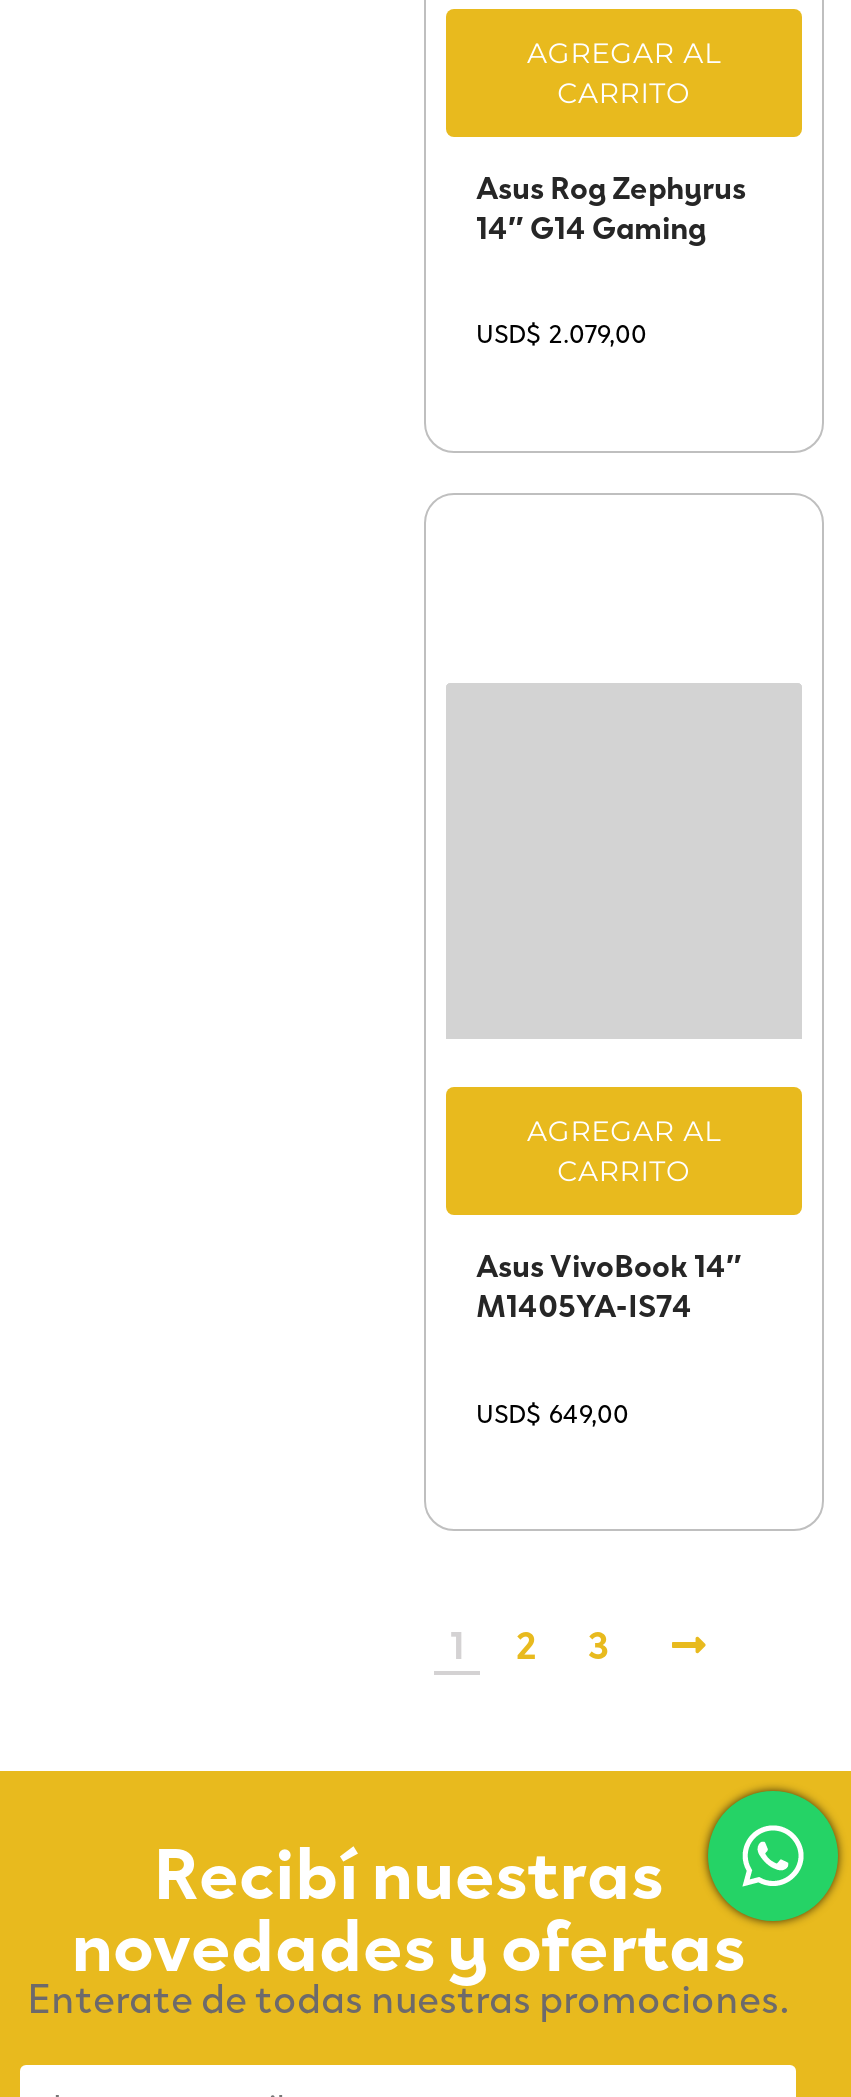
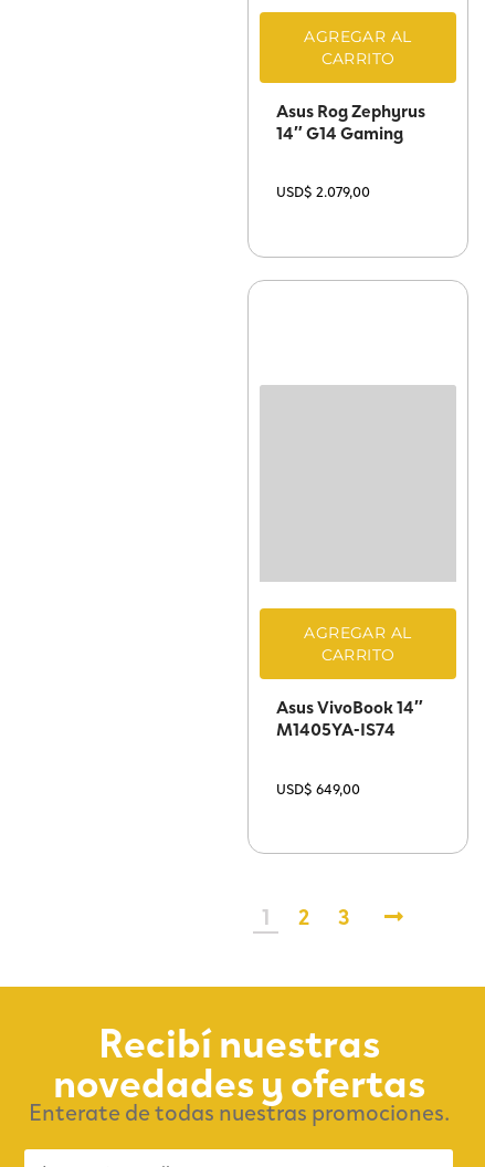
[704,1787,842,1925] [image] -> none

